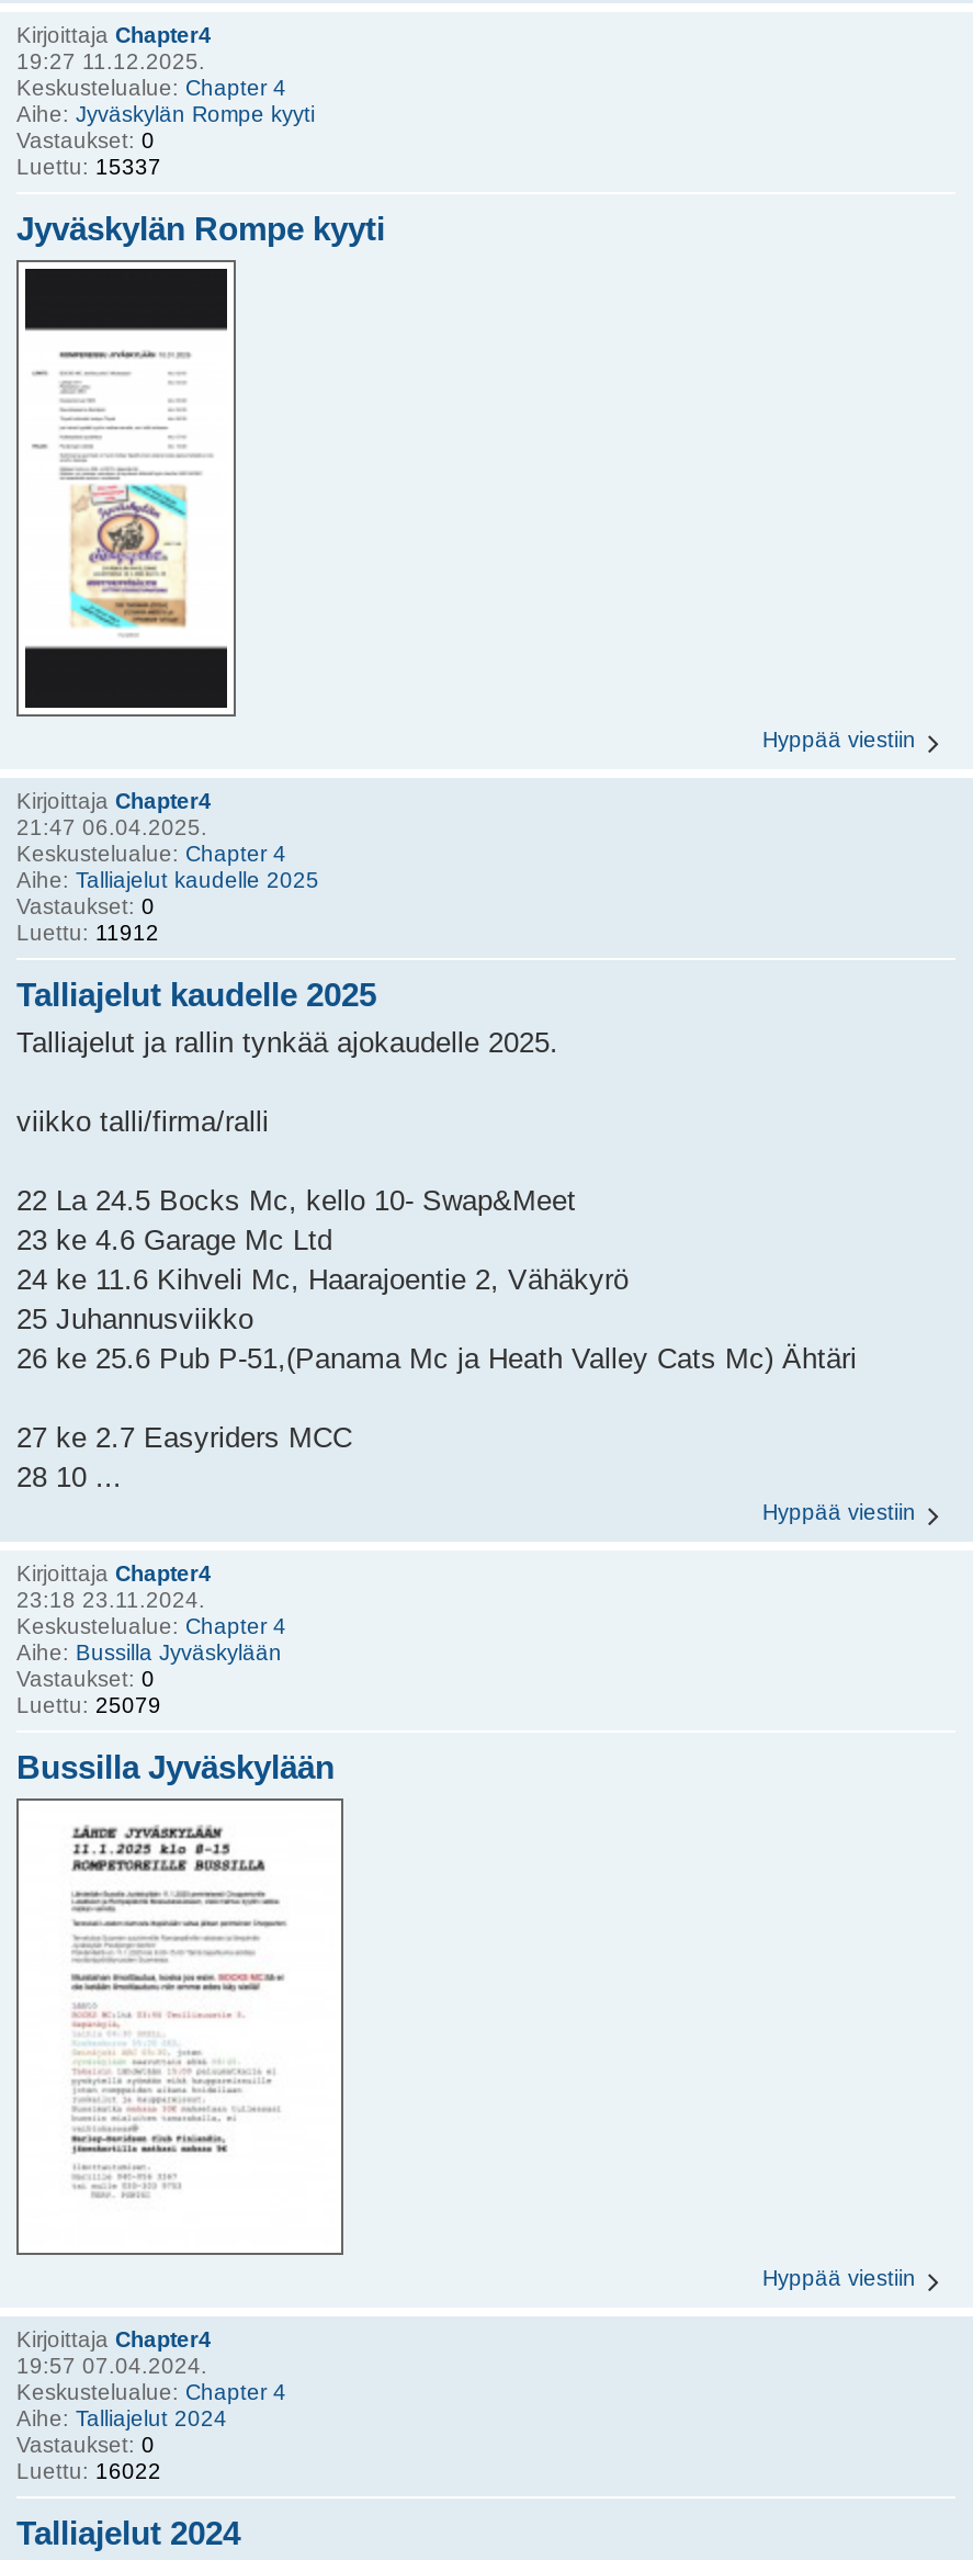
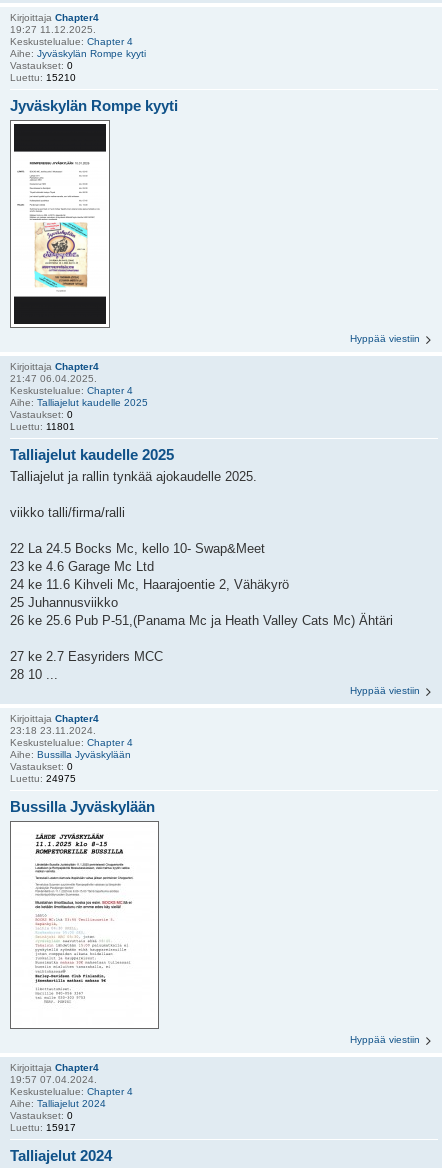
[16,155,161,179] Luettu: 15337 -> [10,72,76,83] Luettu: 15210
[16,920,159,944] Luettu: 11912 -> [10,420,75,431] Luettu: 11801
[16,1693,161,1717] Luettu: 25079 -> [10,773,76,784] Luettu: 24975
[16,2458,161,2482] Luettu: 16022 -> [10,1121,76,1132] Luettu: 15917

